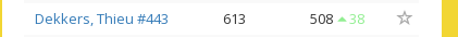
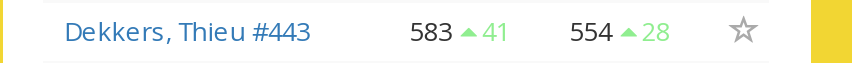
[223,9,365,28] 613 | 508 | 38 -> [410,13,670,49] 583 | 41 | 554 | 28

